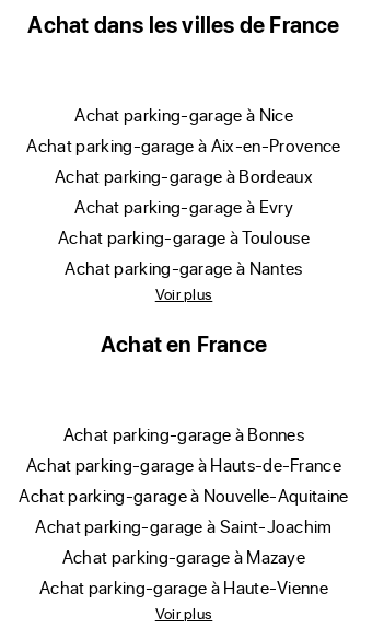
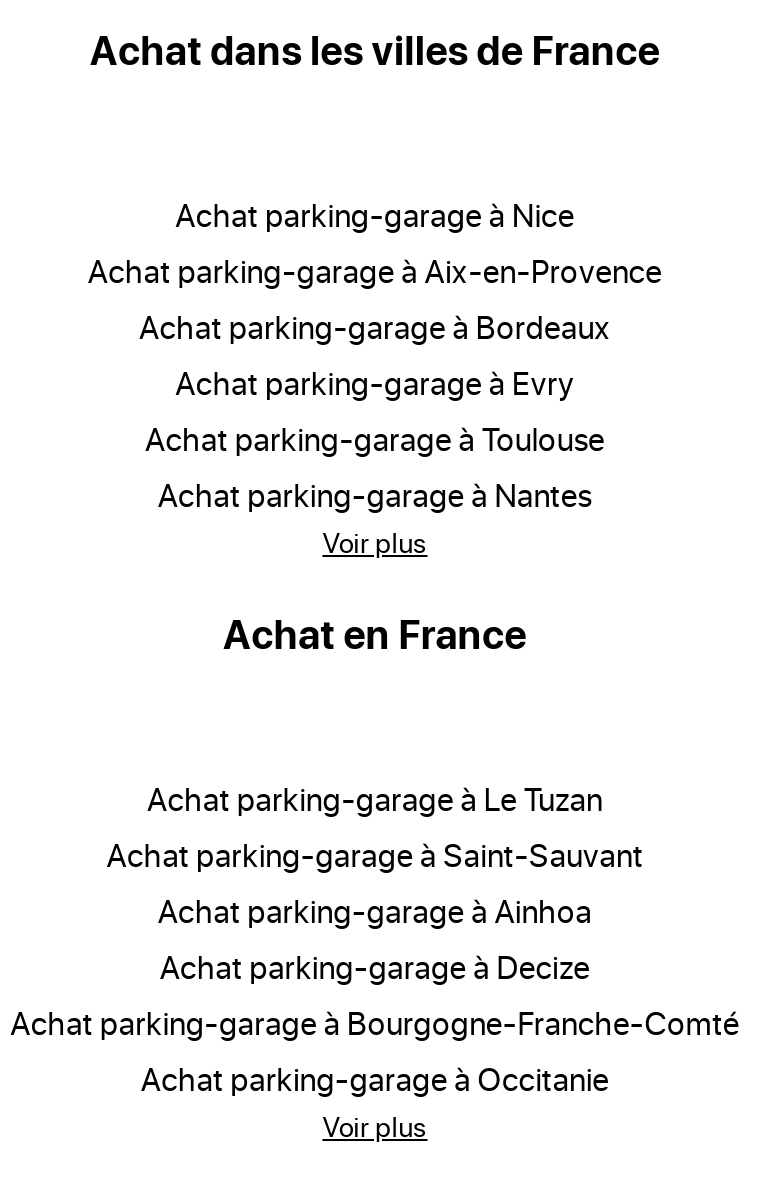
[30,422,349,599] achat parking-garage à Bonnes | achat parking-garage à Hauts-de-France | achat parking-garage à Nouvelle-Aquitaine | achat parking-garage à Saint-Joachim | achat parking-garage à Mazaye | achat parking-garage à Haute-Vienne -> [31,777,740,1099] achat parking-garage à Le Tuzan | achat parking-garage à Saint-Sauvant | achat parking-garage à Ainhoa | achat parking-garage à Decize | achat parking-garage à Bourgogne-Franche-Comté | achat parking-garage à Occitanie

